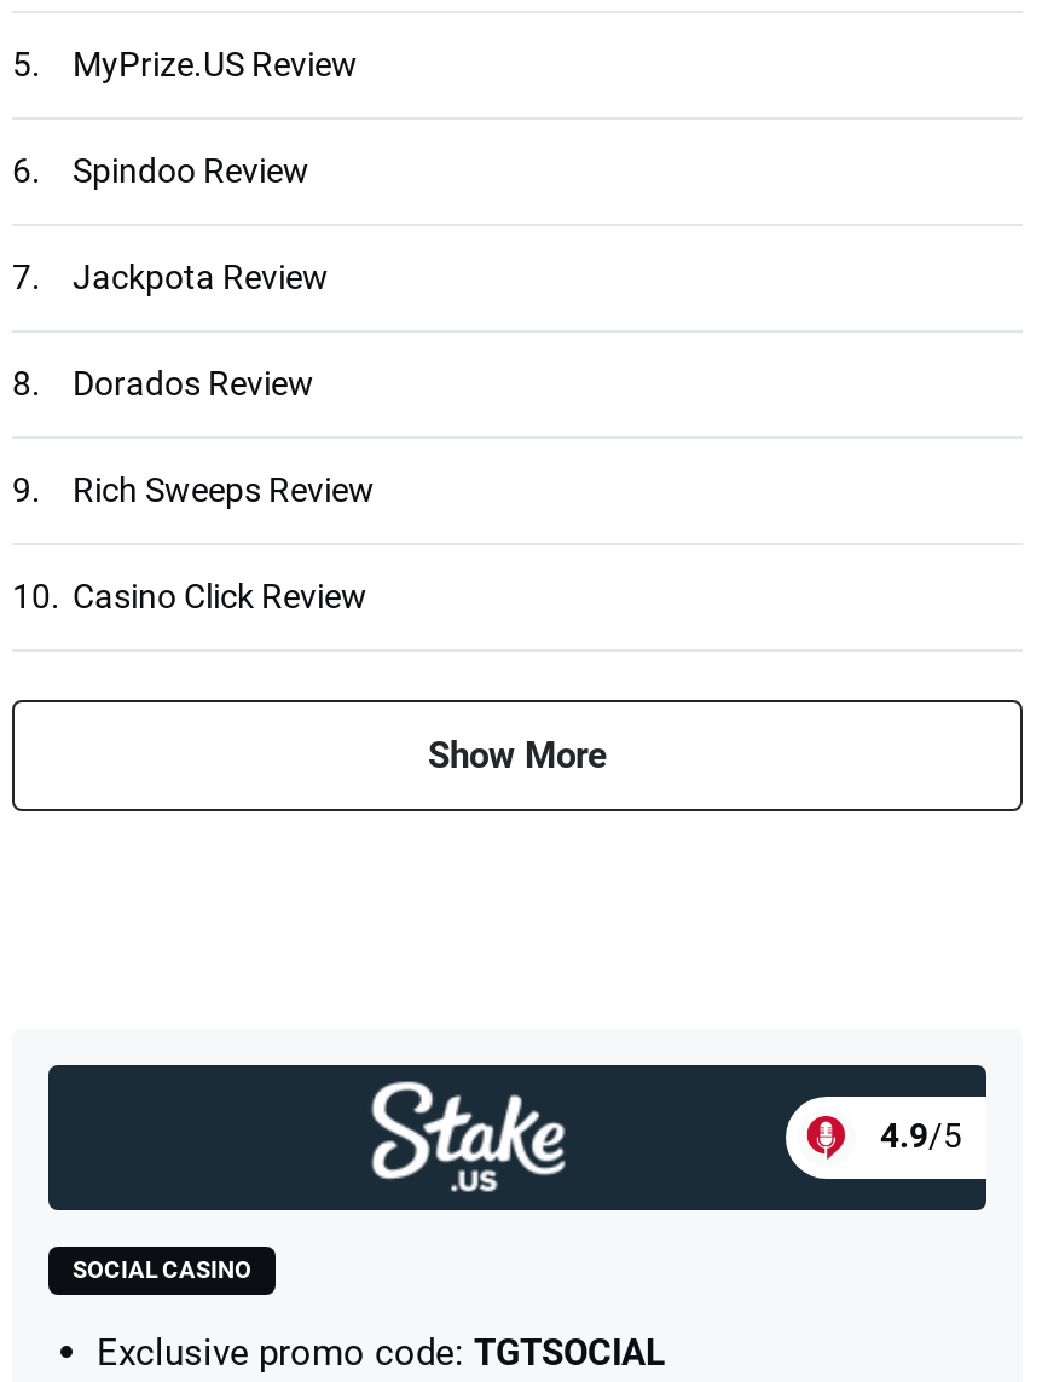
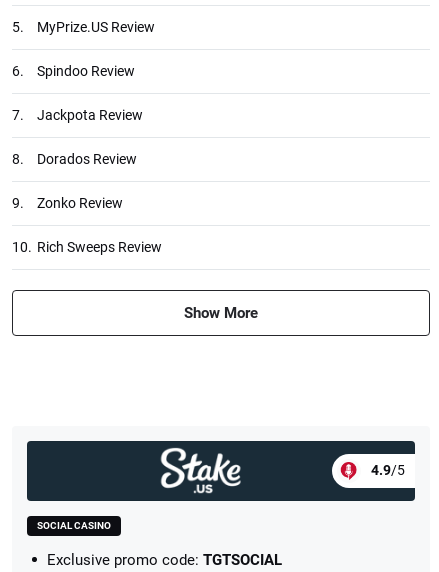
[73,470,375,509] Rich Sweeps Review -> [37,195,123,211] Zonko Review
[12,576,367,615] 10. Casino Click Review -> [12,239,162,255] 10. Rich Sweeps Review

